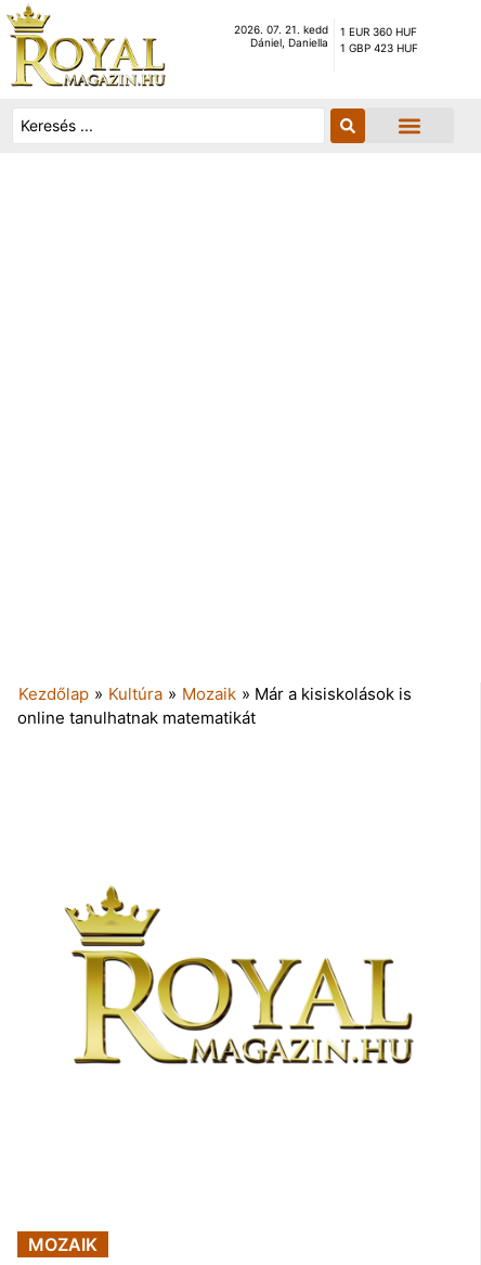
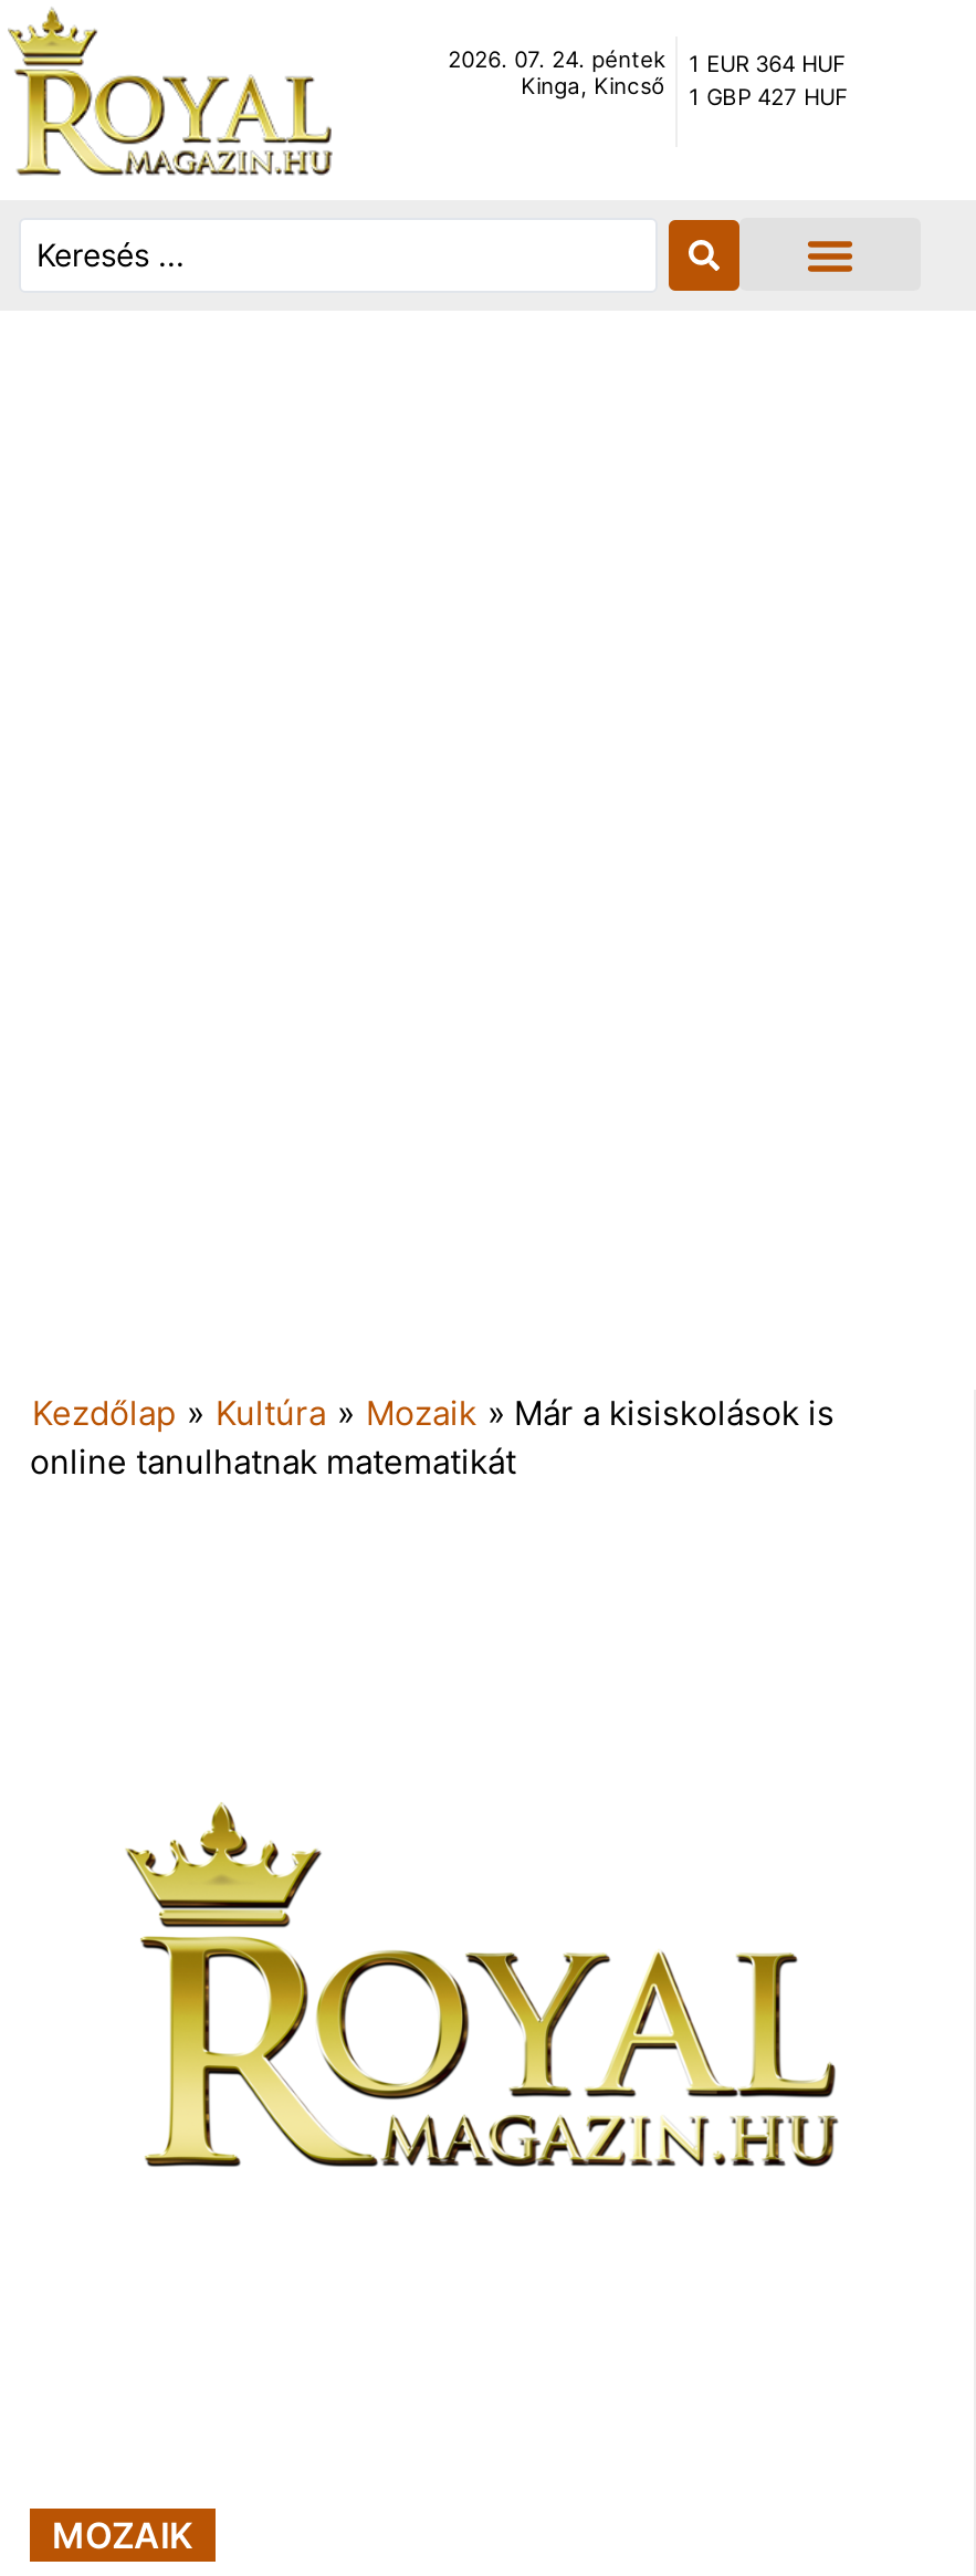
[234,23,328,49] 2026. 07. 21. kedd | Dániel, Daniella -> [448,46,665,99] 2026. 07. 24. péntek | Kinga, Kincső
[340,25,418,55] 1 EUR 360 HUF | 1 GBP 423 HUF -> [689,50,848,110] 1 EUR 364 HUF | 1 GBP 427 HUF

